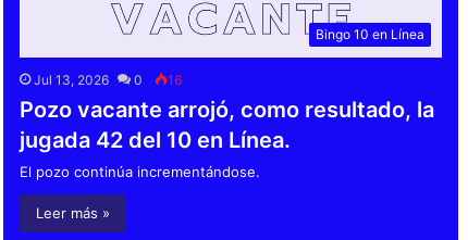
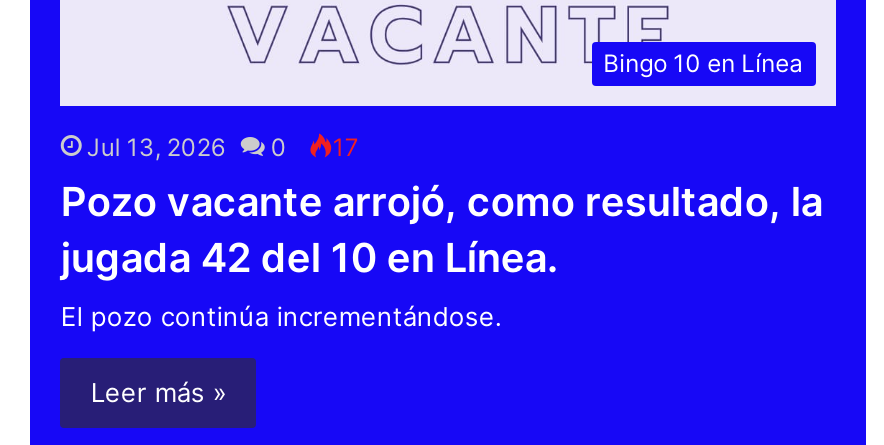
[34,72,182,88] Jul 13, 2026 0 16 -> [87,132,359,162] Jul 13, 2026 0 17

